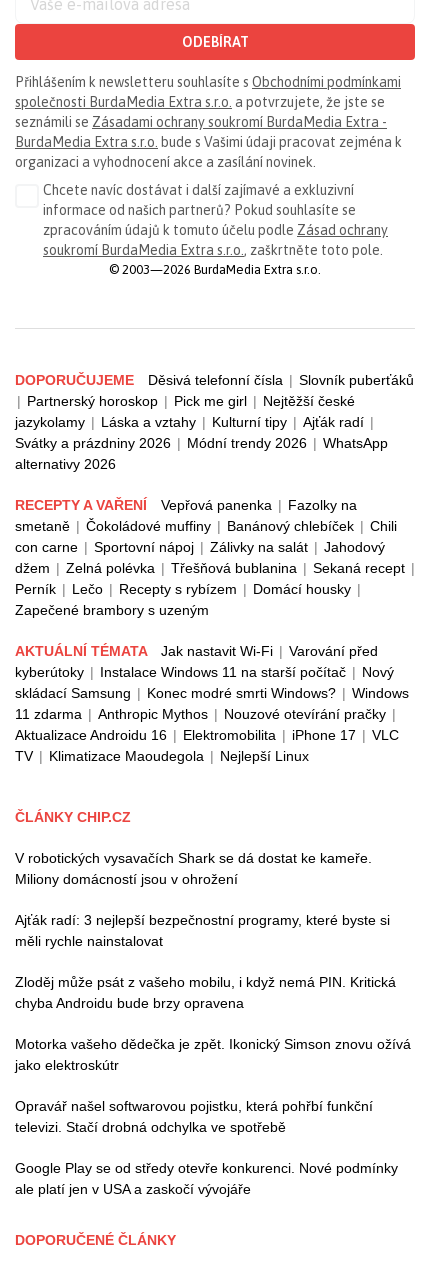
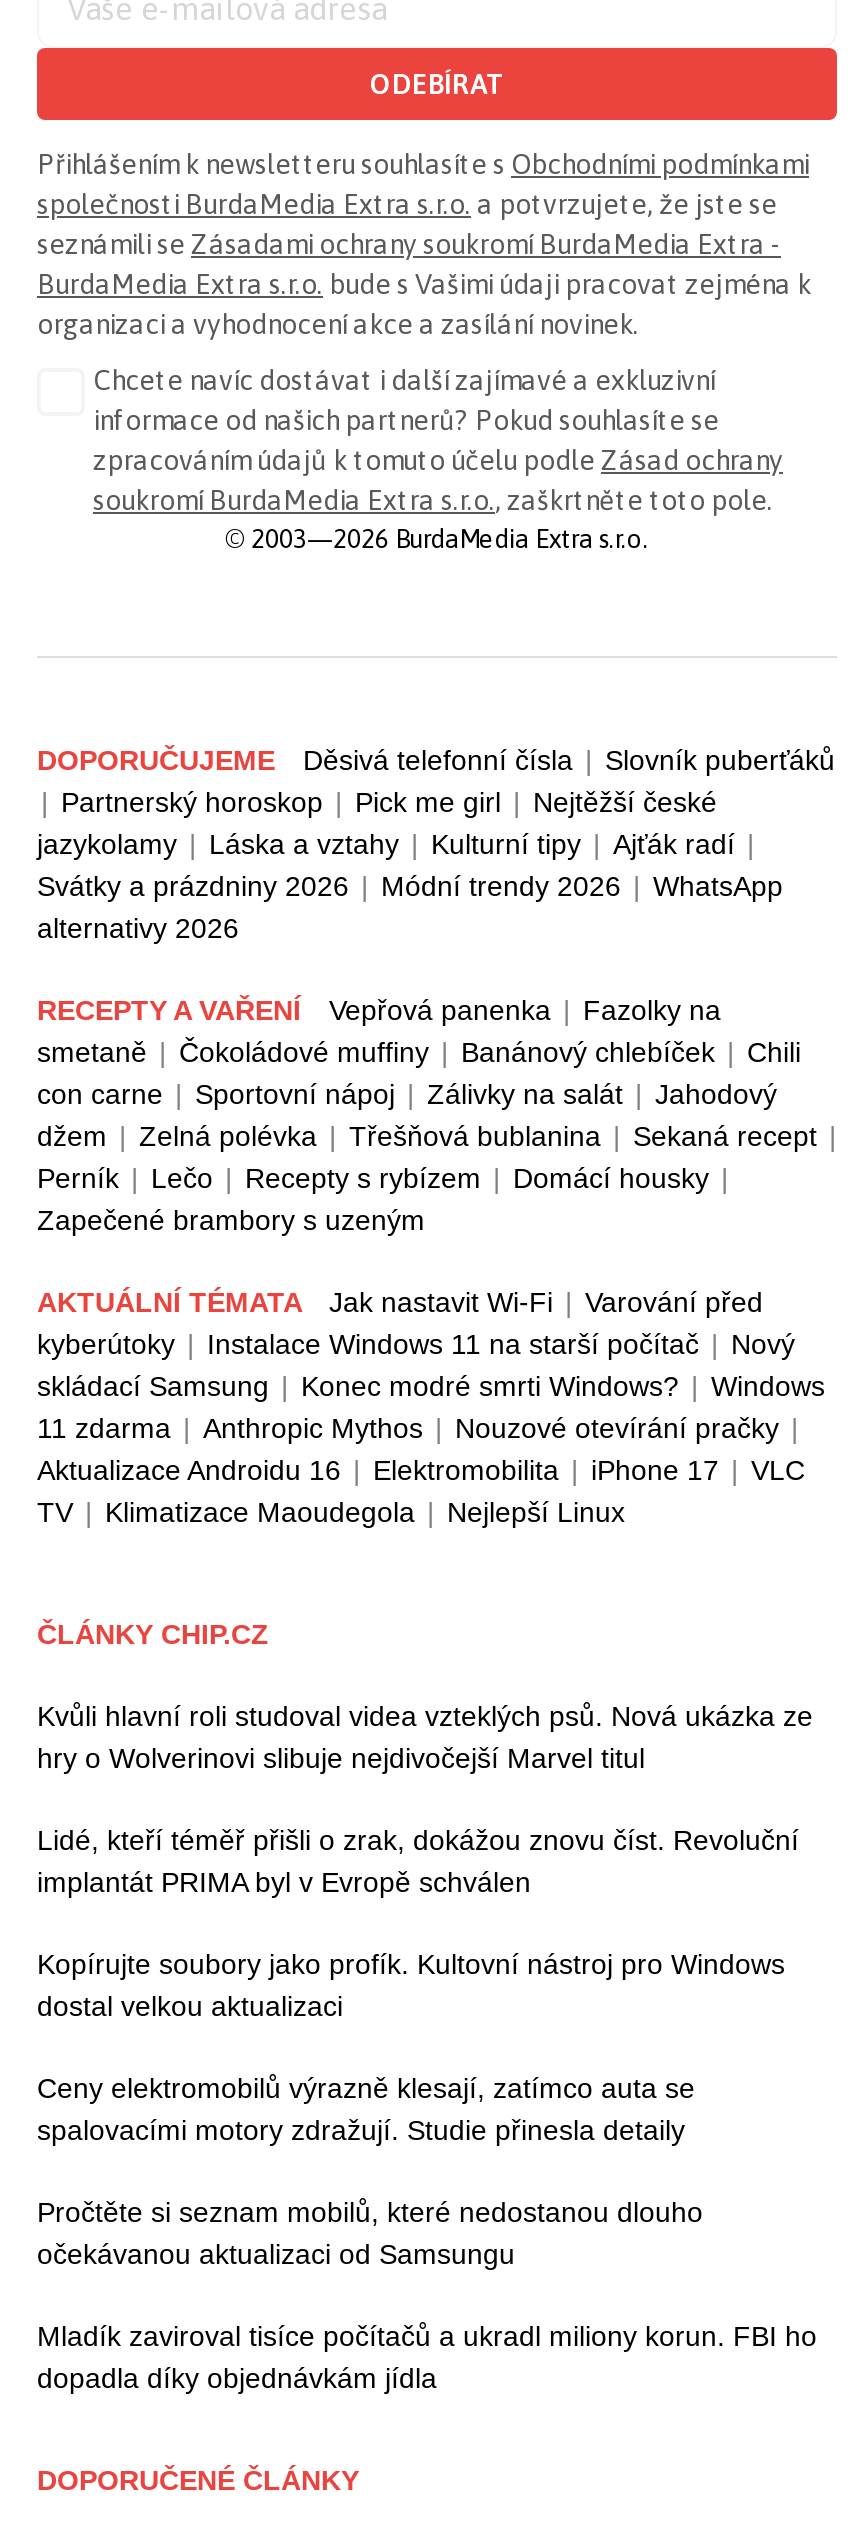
[15,850,372,887] V robotických vysavačích Shark se dá dostat ke kameře. | Miliony domácností jsou v ohrožení -> [37,1700,813,1774] Kvůli hlavní roli studoval videa vzteklých psů. Nová ukázka ze | hry o Wolverinovi slibuje nejdivočejší Marvel titul
[15,912,390,949] Ajťák radí: 3 nejlepší bezpečnostní programy, které byste si | měli rychle nainstalovat -> [37,1824,799,1898] Lidé, kteří téměř přišli o zrak, dokážou znovu číst. Revoluční | implantát PRIMA byl v Evropě schválen
[15,974,396,1011] Zloděj může psát z vašeho mobilu, i když nemá PIN. Kritická | chyba Androidu bude brzy opravena -> [37,1948,785,2022] Kopírujte soubory jako profík. Kultovní nástroj pro Windows | dostal velkou aktualizaci
[15,1036,411,1073] Motorka vašeho dědečka je zpět. Ikonický Simson znovu ožívá | jako elektroskútr -> [37,2072,695,2146] Ceny elektromobilů výrazně klesají, zatímco auta se | spalovacími motory zdražují. Studie přinesla detaily
[15,1098,373,1135] Opravář našel softwarovou pojistku, která pohřbí funkční | televizi. Stačí drobná odchylka ve spotřebě -> [37,2196,703,2270] Pročtěte si seznam mobilů, které nedostanou dlouho | očekávanou aktualizaci od Samsungu
[15,1160,398,1197] Google Play se od středy otevře konkurenci. Nové podmínky | ale platí jen v USA a zaskočí vývojáře -> [37,2320,817,2394] Mladík zaviroval tisíce počítačů a ukradl miliony korun. FBI ho | dopadla díky objednávkám jídla

